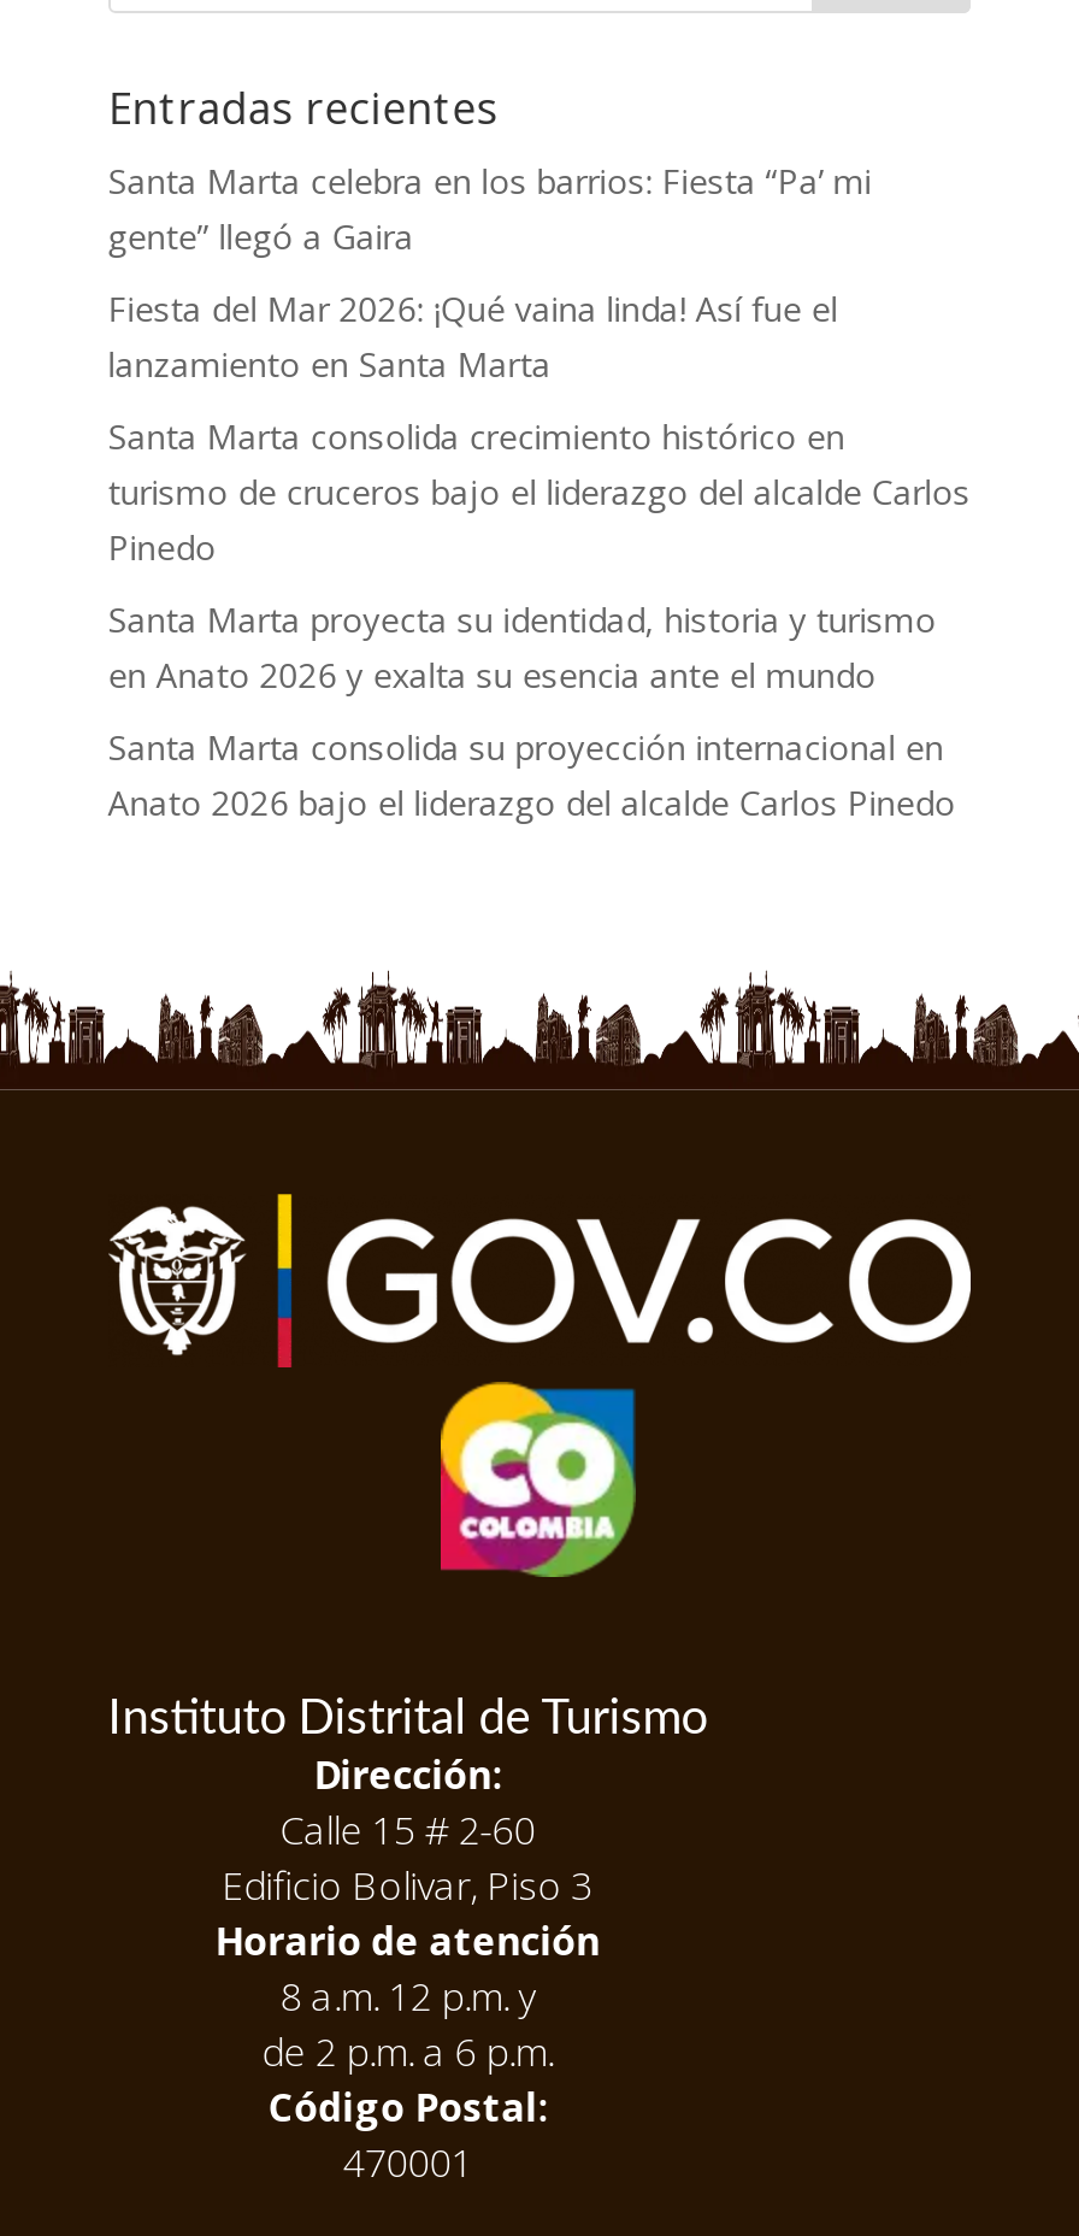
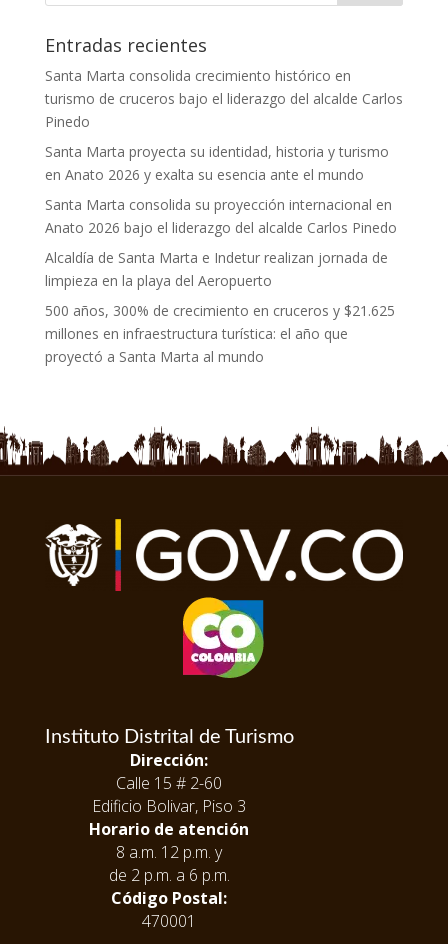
[108,158,871,386] Santa Marta celebra en los barrios: Fiesta “Pa’ mi | gente” llegó a Gaira | Fiesta del Mar 2026: ¡Qué vaina linda! Así fue el | lanzamiento en Santa Marta -> none
moved [108,413,970,825] -> [45,66,403,237]: Santa Marta consolida crecimiento histórico en | turismo de cruceros bajo el liderazgo del alcalde Carlos | Pinedo | Santa Marta proyecta su identidad, historia y turismo | en Anato 2026 y exalta su esencia ante el mundo | Santa Marta consolida su proyección internacional en | Anato 2026 bajo el liderazgo del alcalde Carlos Pinedo
none -> [45,248,395,366] Alcaldía de Santa Marta e Indetur realizan jornada de | limpieza en la playa del Aeropuerto | 500 años, 300% de crecimiento en cruceros y $21.625 | millones en infraestructura turística: el año que | proyectó a Santa Marta al mundo

